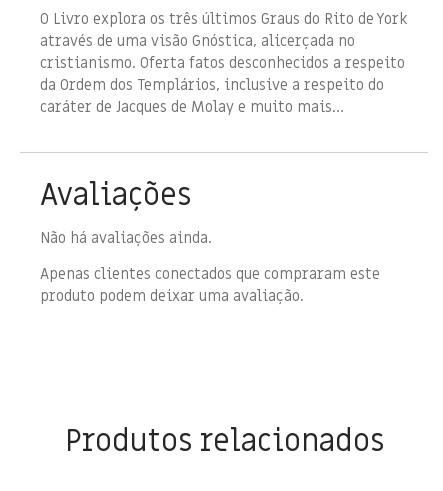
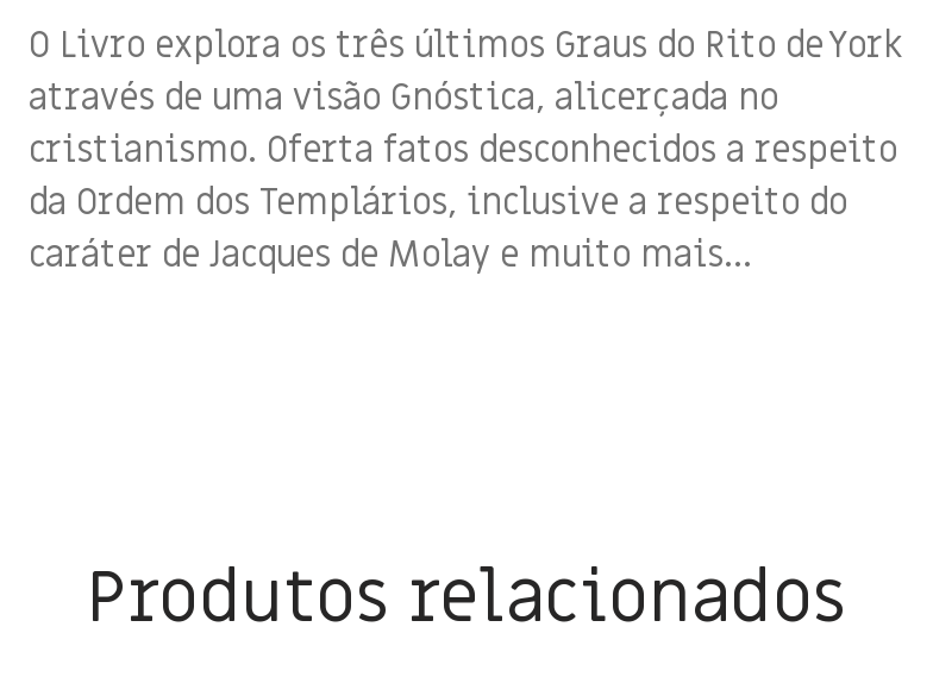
[40,176,380,306] Avaliações | Não há avaliações ainda. | Apenas clientes conectados que compraram este | produto podem deixar uma avaliação. -> none

